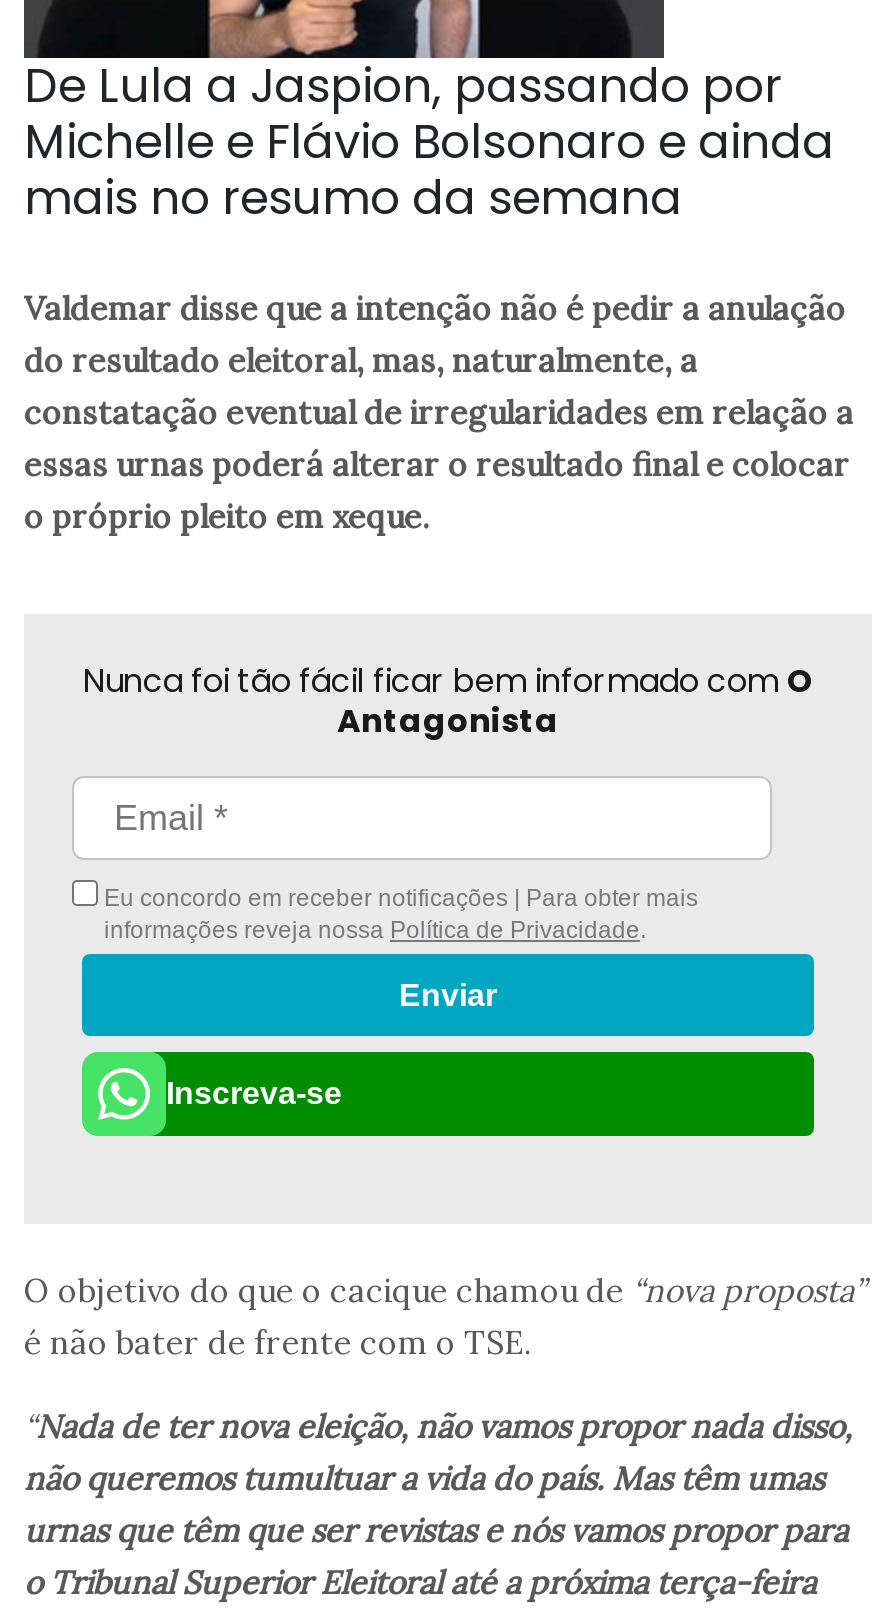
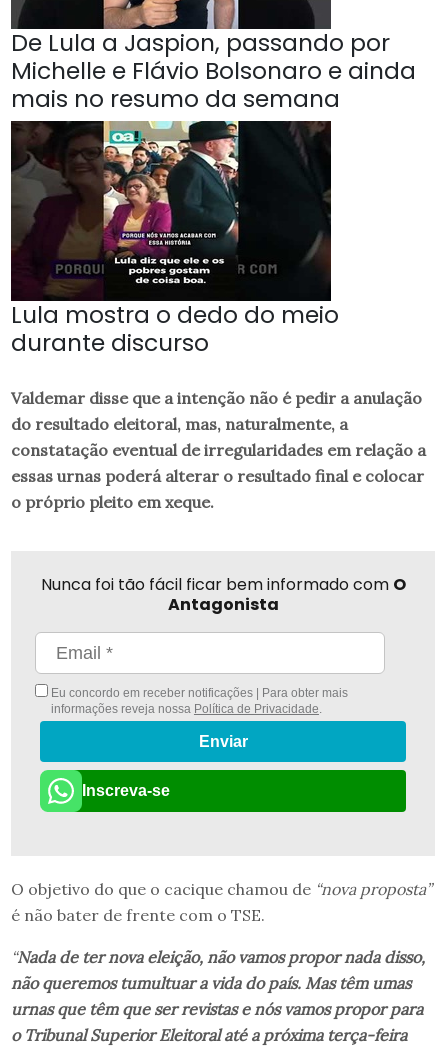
none -> [10,120,339,359] [image] | Lula mostra o dedo do meio | durante discurso

